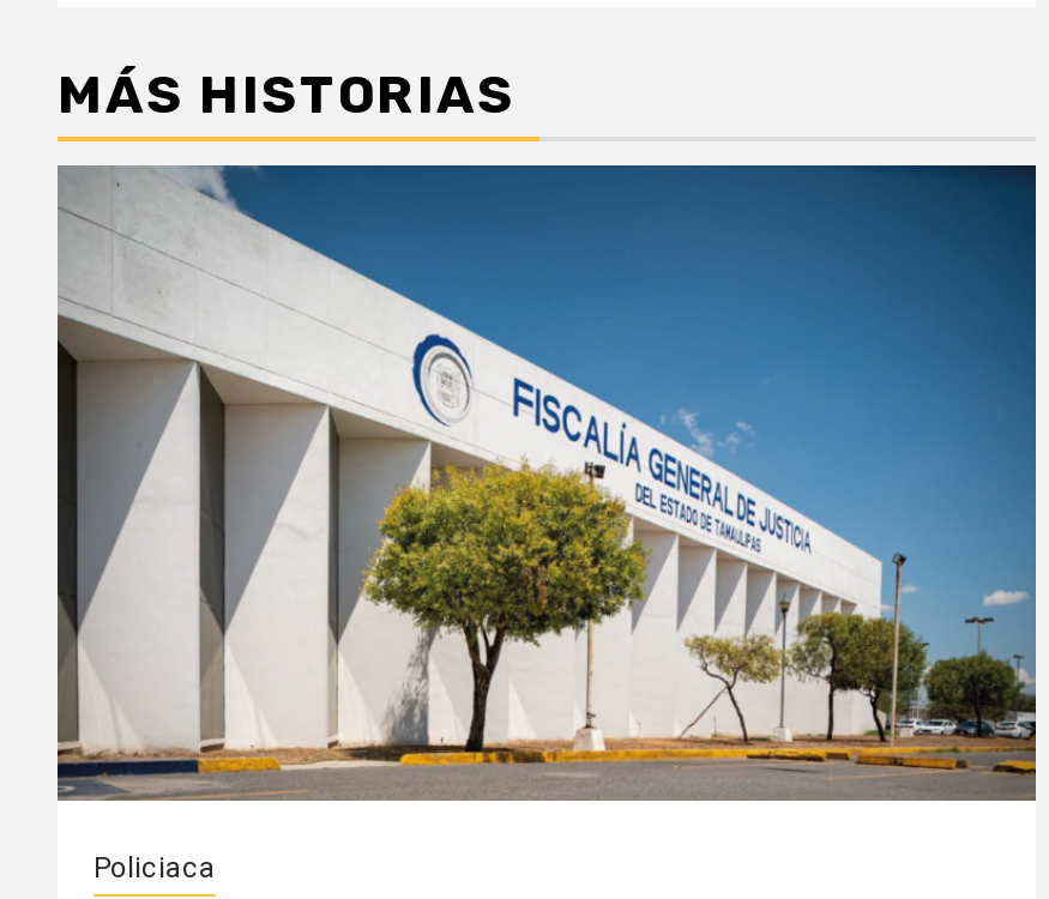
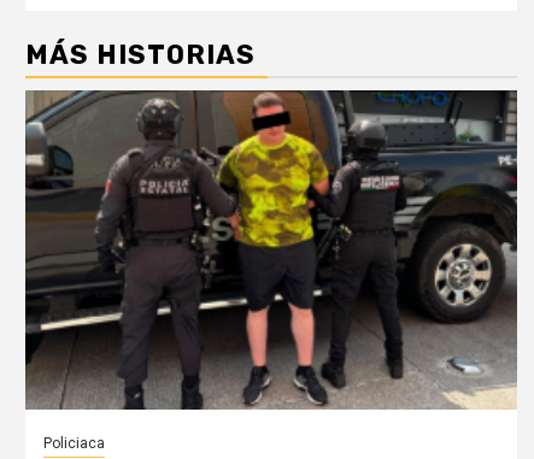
[55,163,1038,803] [image] -> [25,89,518,411] [image]

